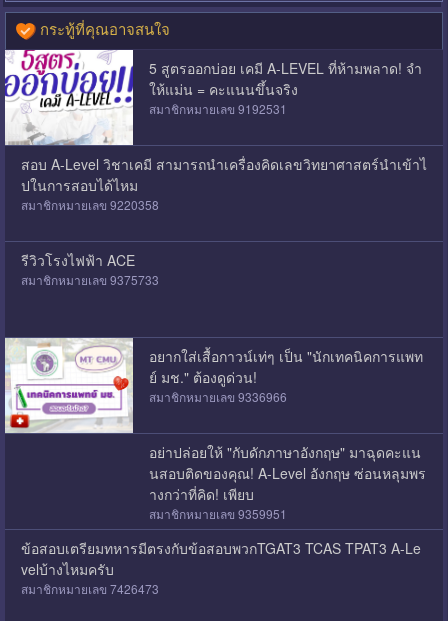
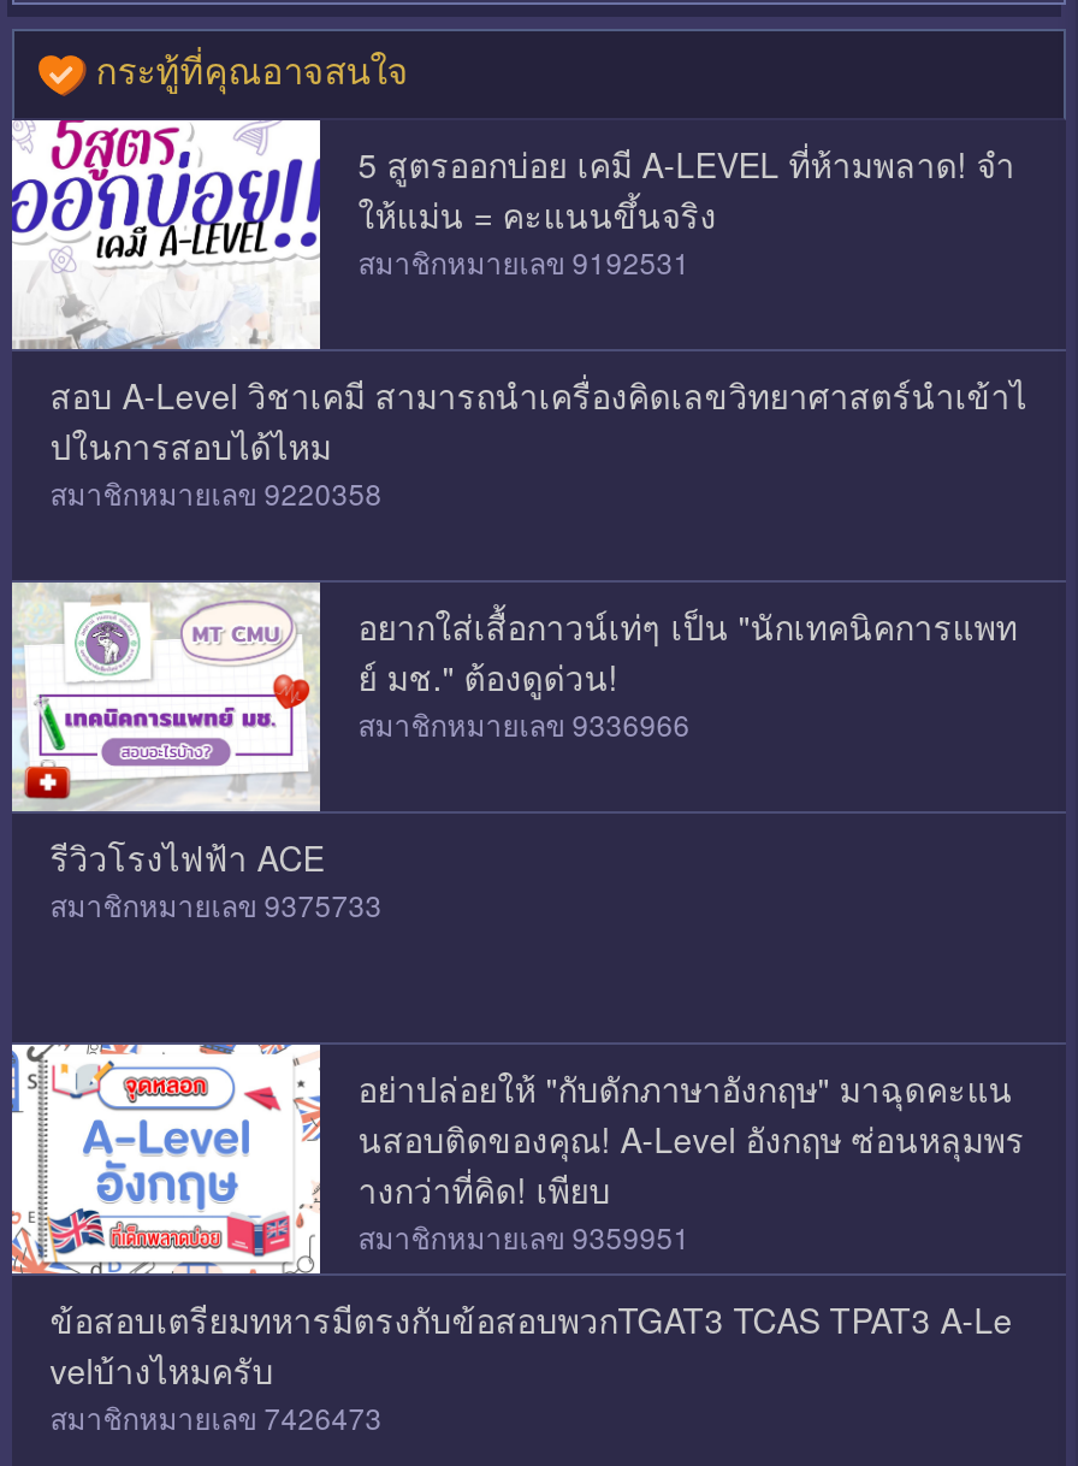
moved [21,250,159,288] -> [50,832,382,924]: รีวิวโรงไฟฟ้า ACE | สมาชิกหมายเลข 9375733
moved [0,337,423,434] -> [0,580,1017,814]: [image] | อยากใส่เสื้อกาวน์เท่ๆ เป็น "นักเทคนิคการแพท | ย์ มช." ต้องดูด่วน! | สมาชิกหมายเลข 9336966
none -> [10,1042,322,1276] [image]

